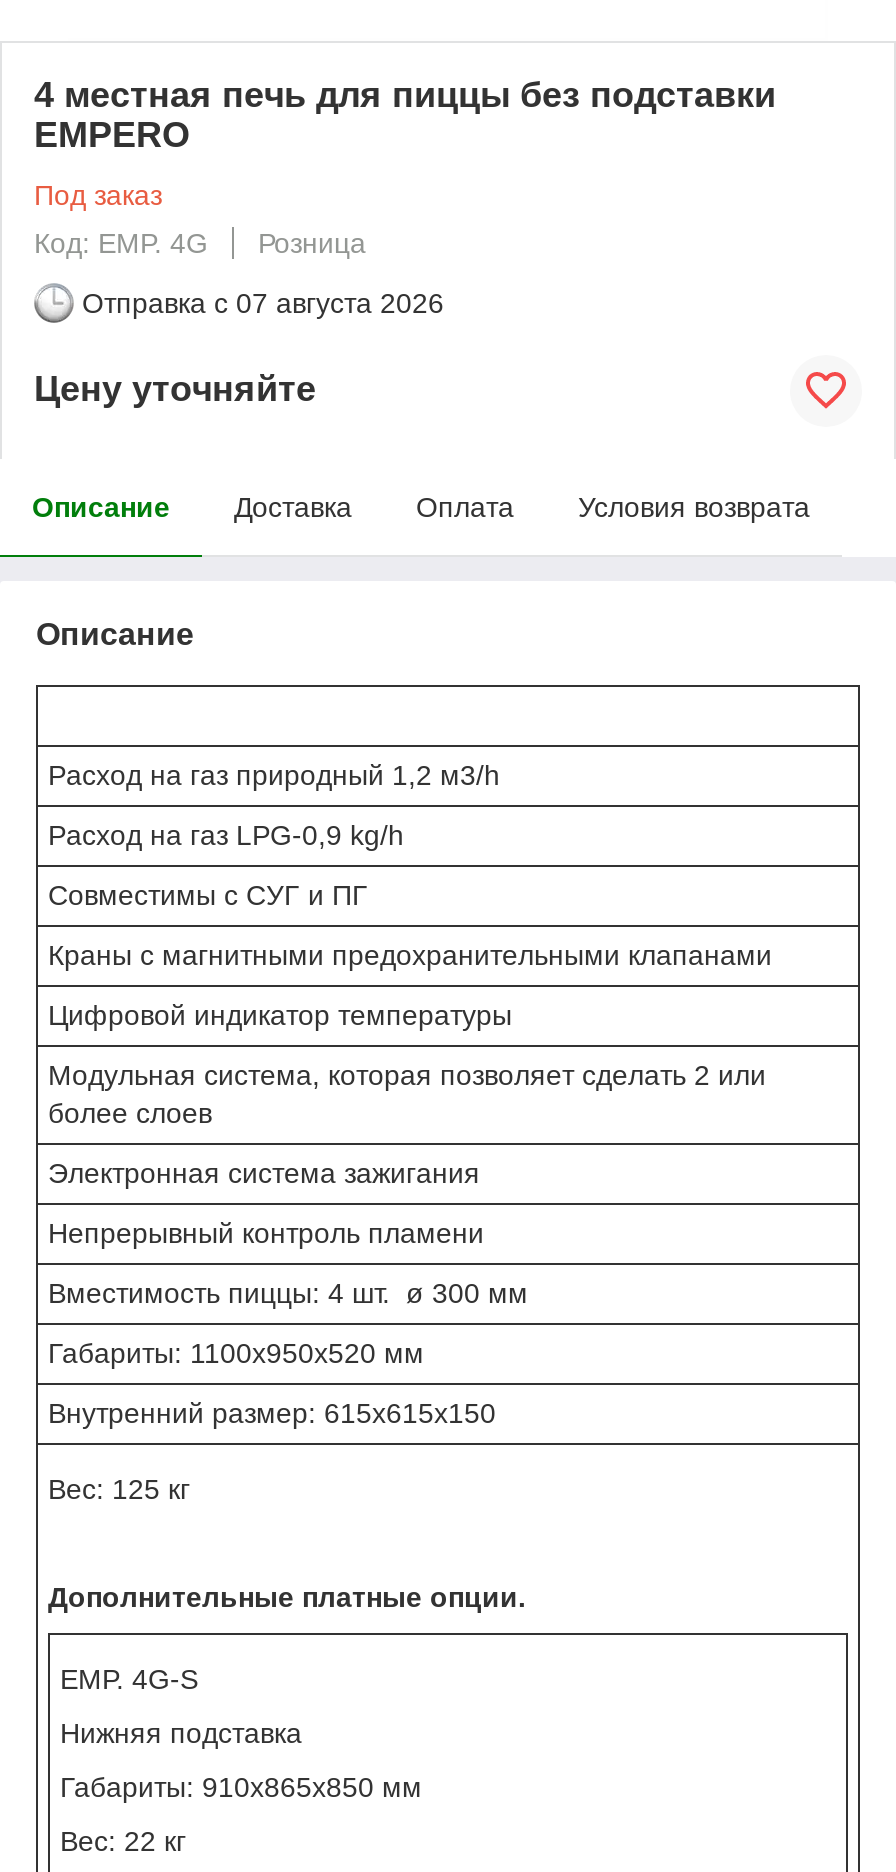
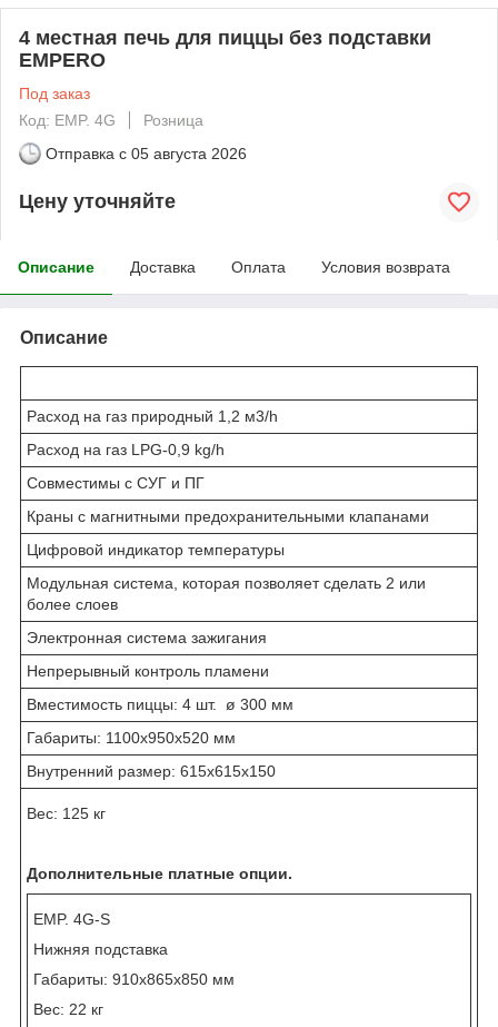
[82,287,444,319] Отправка с 07 августа 2026 -> [46,144,247,162] Отправка с 05 августа 2026

